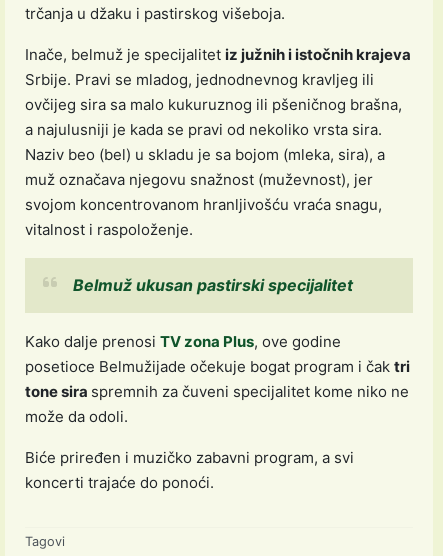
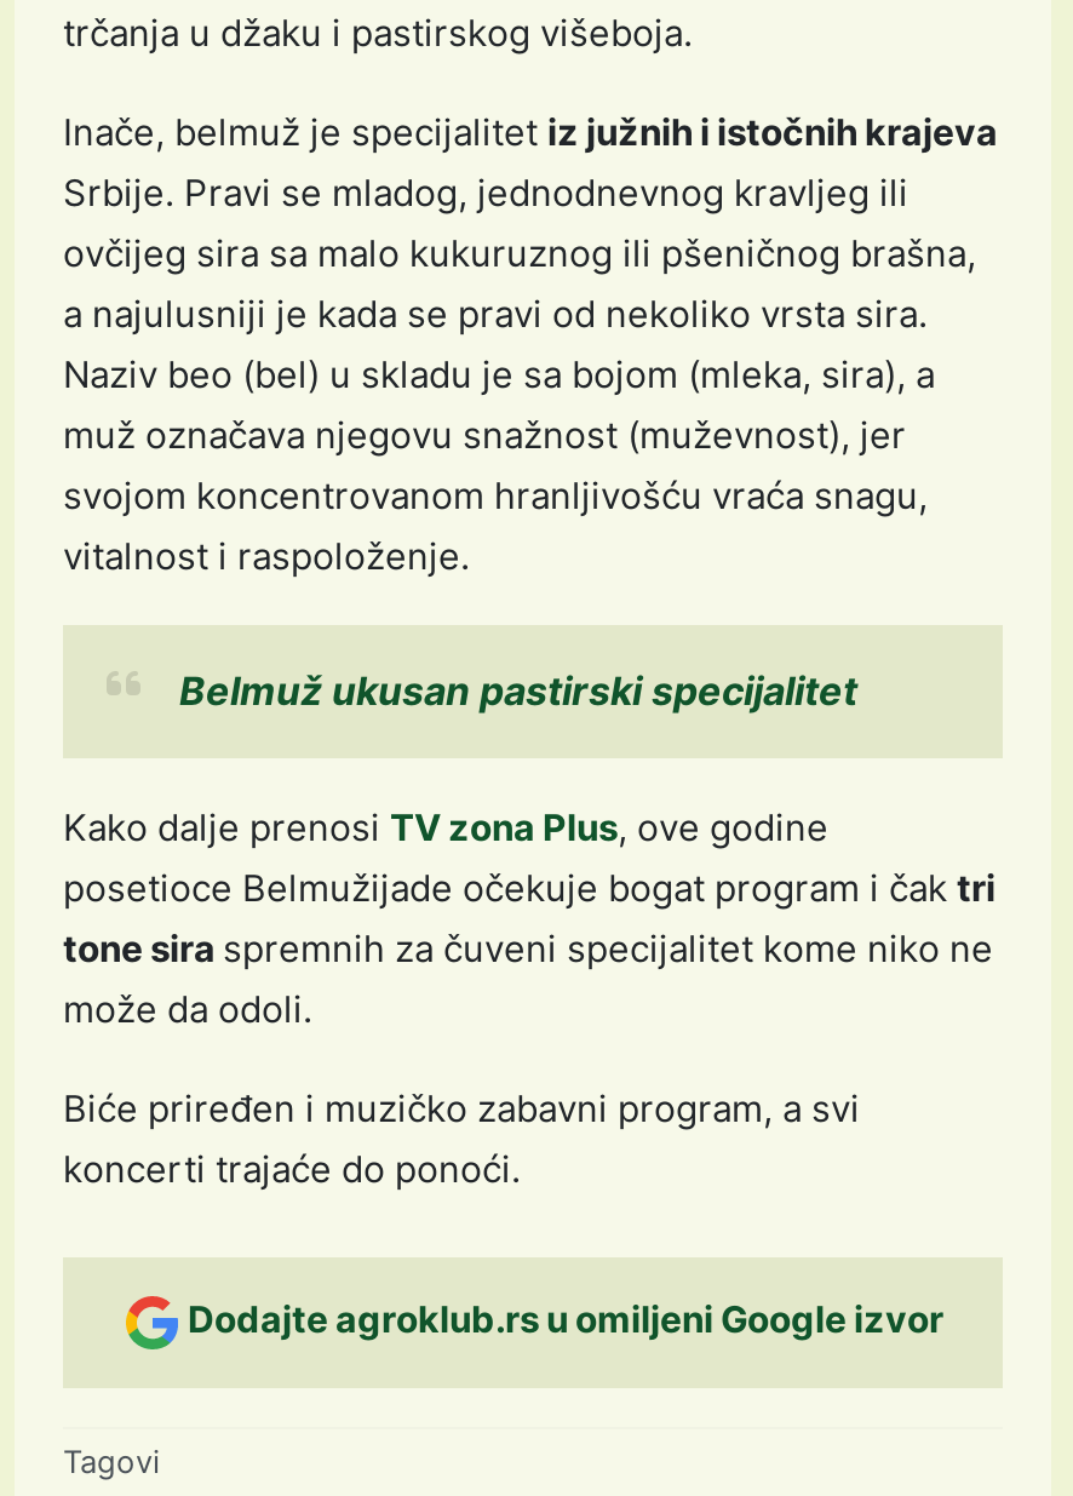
none -> [188,1296,943,1342] Dodajte agroklub.rs u omiljeni Google izvor

